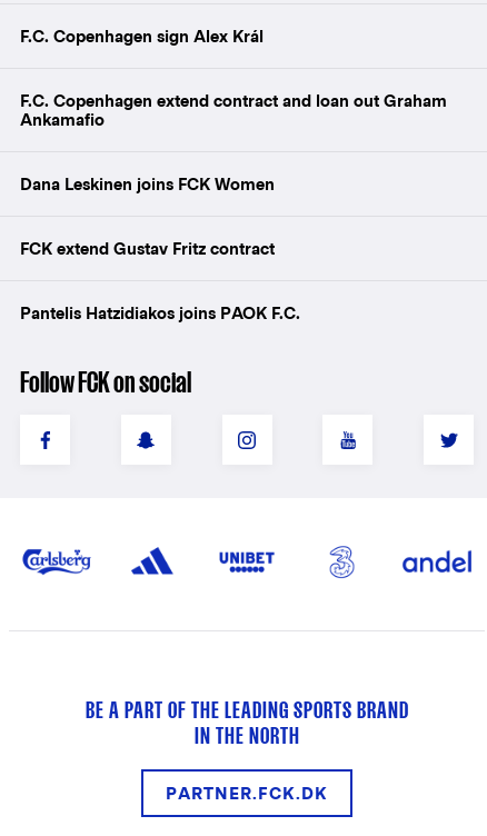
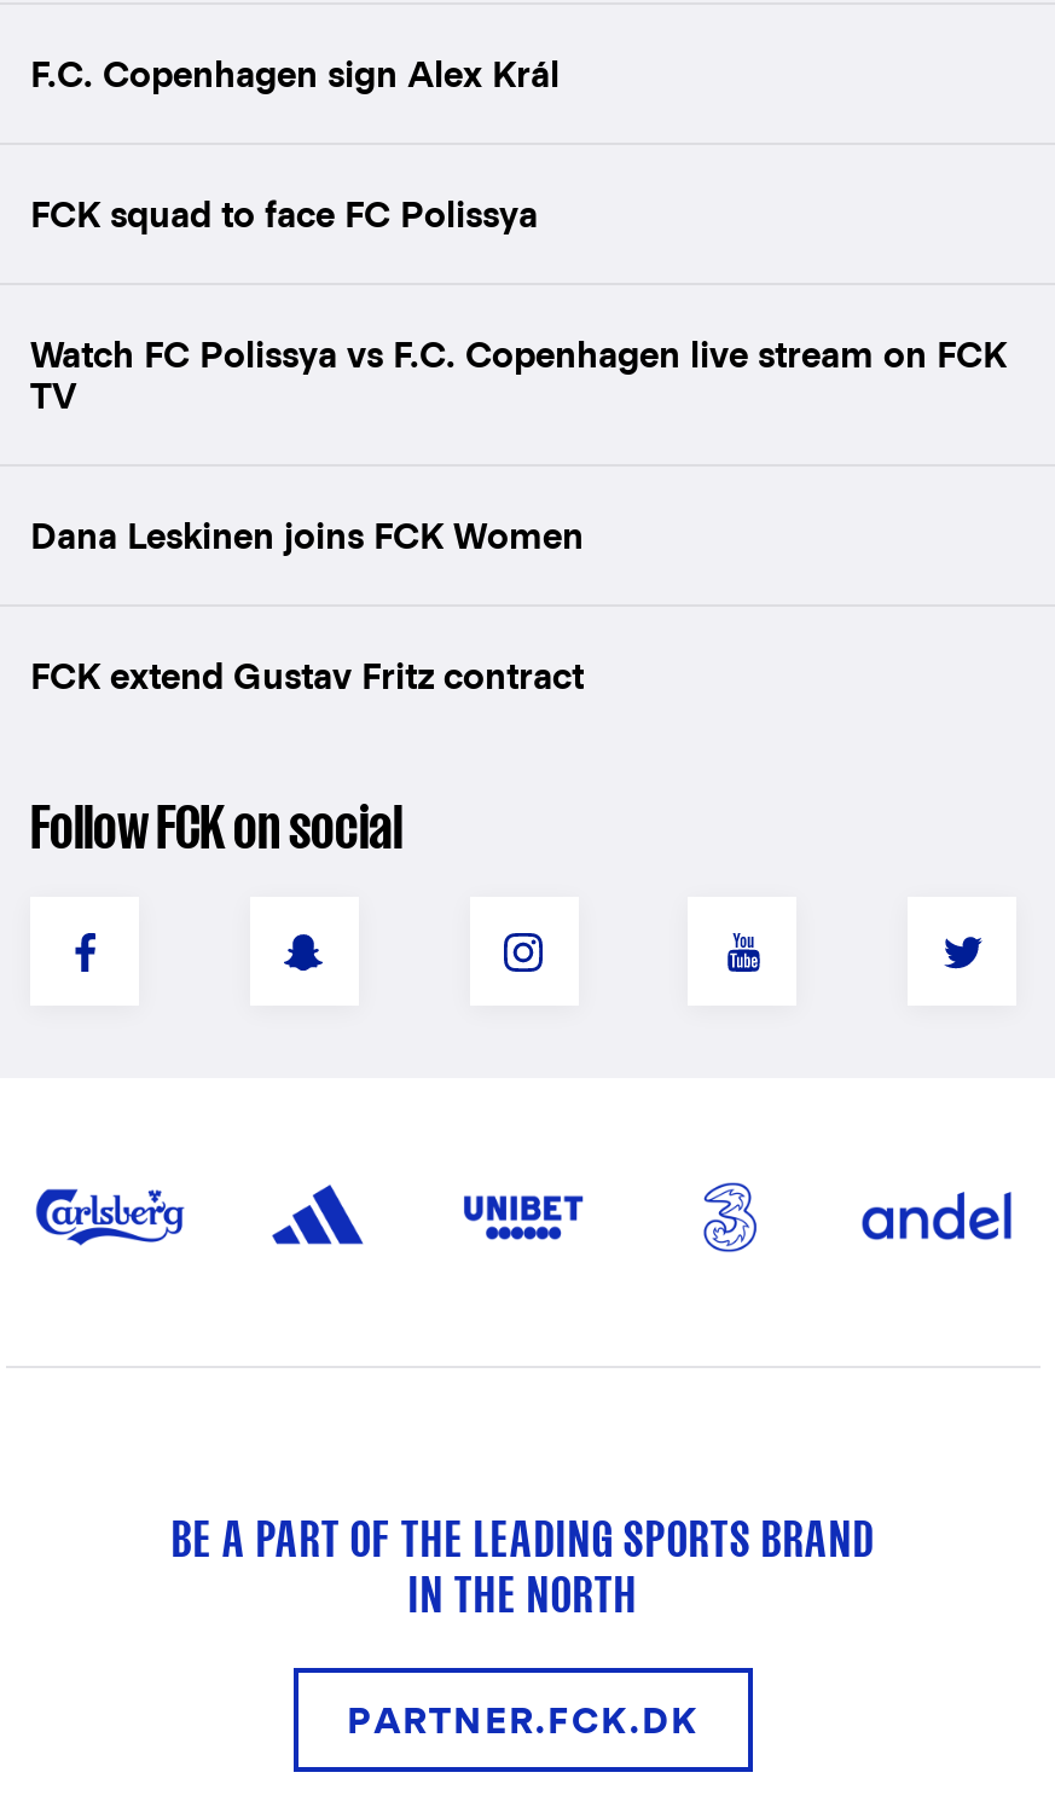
[20,91,447,129] F.C. Copenhagen extend contract and loan out Graham | Ankamafio -> [30,194,1007,417] FCK squad to face FC Polissya | Watch FC Polissya vs F.C. Copenhagen live stream on FCK | TV
moved [20,175,275,258] -> [30,516,584,697]: Dana Leskinen joins FCK Women | FCK extend Gustav Fritz contract
[20,304,300,323] Pantelis Hatzidiakos joins PAOK F.C. -> none

